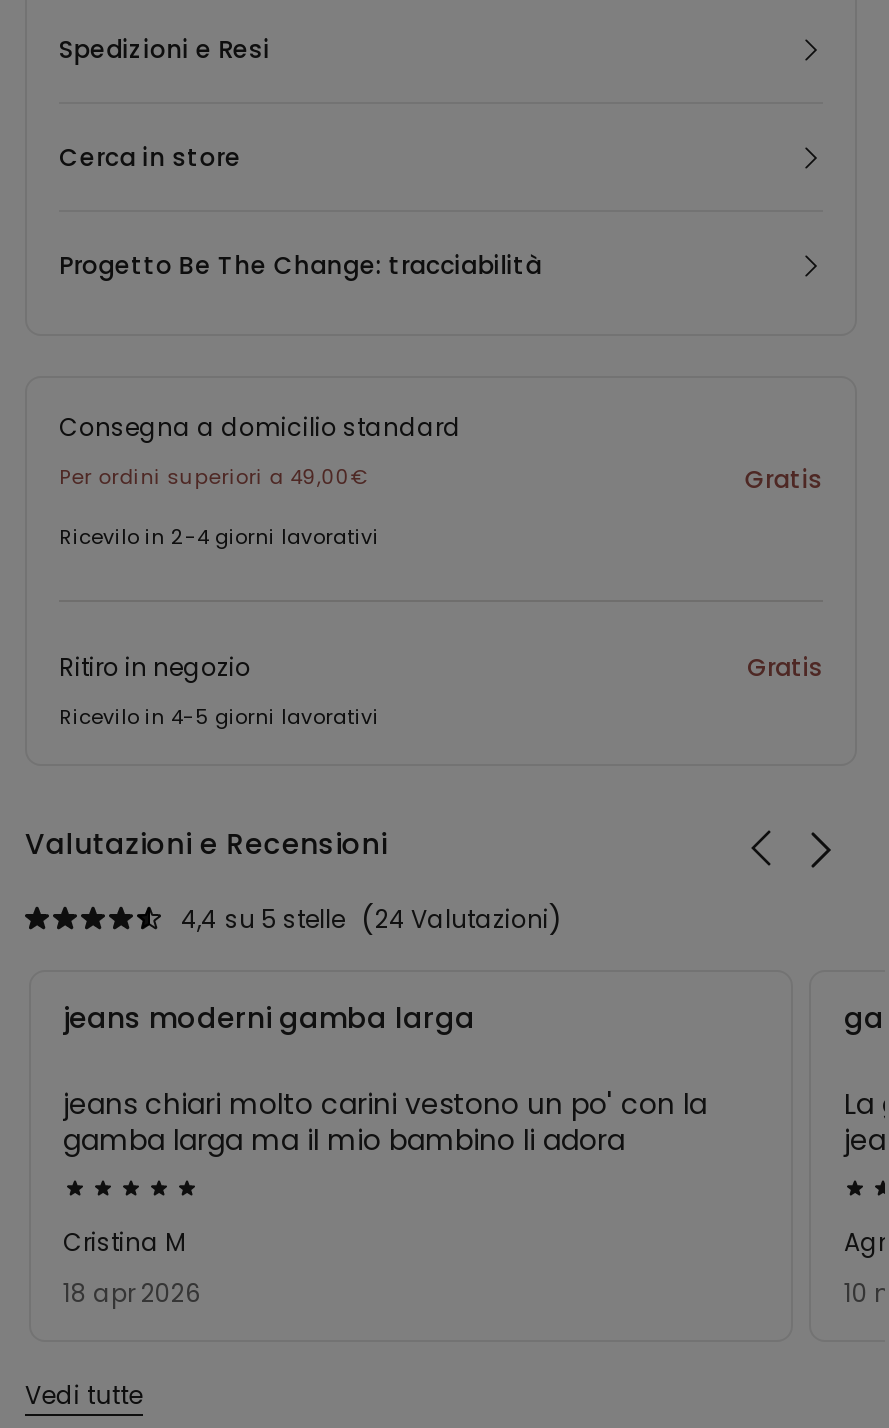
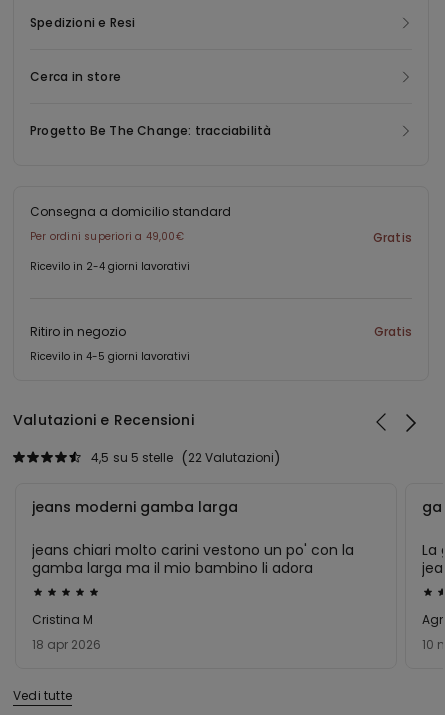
[181,903,345,937] 4,4 su 5 stelle -> [91,449,173,466] 4,5 su 5 stelle
[375,903,549,937] 24 Valutazioni -> [188,449,274,466] 22 Valutazioni

